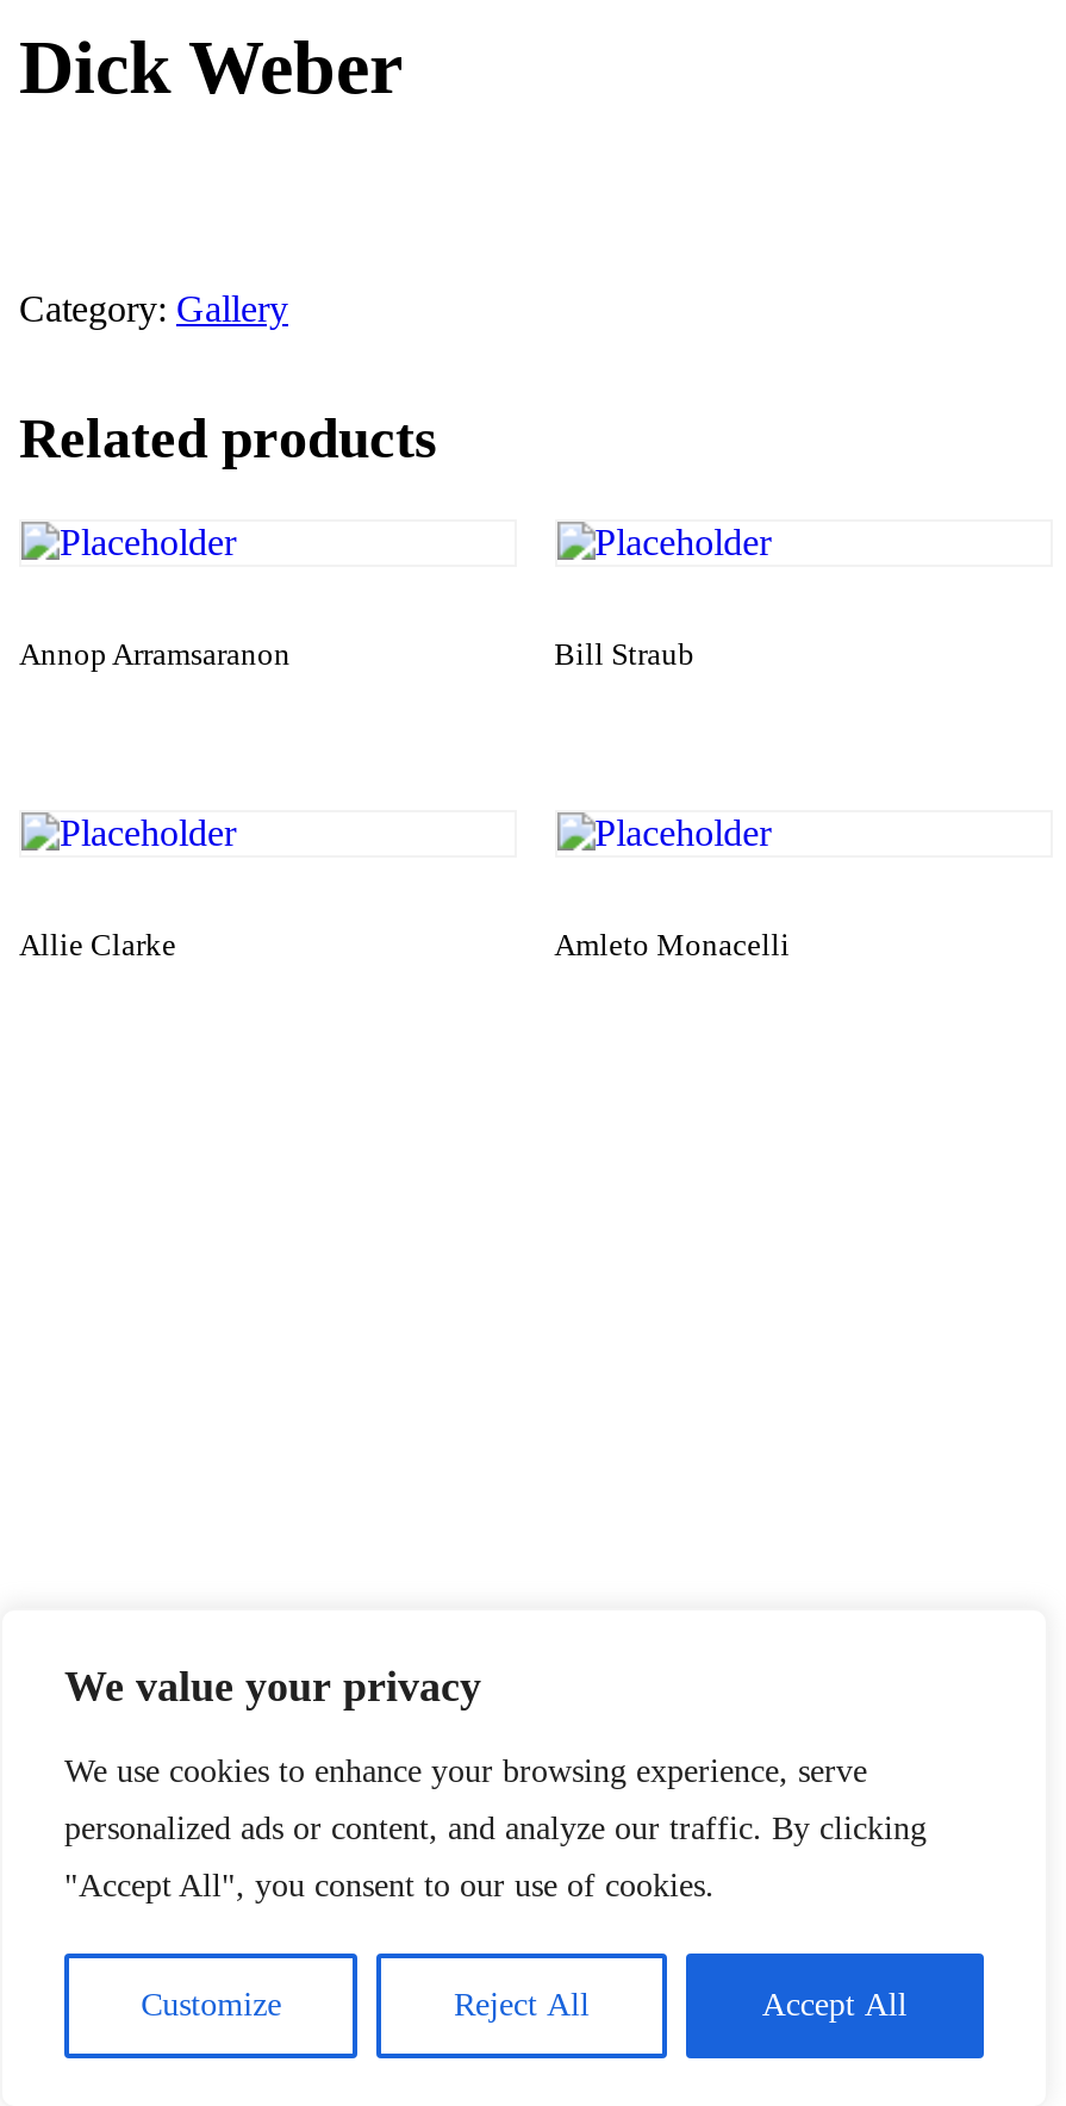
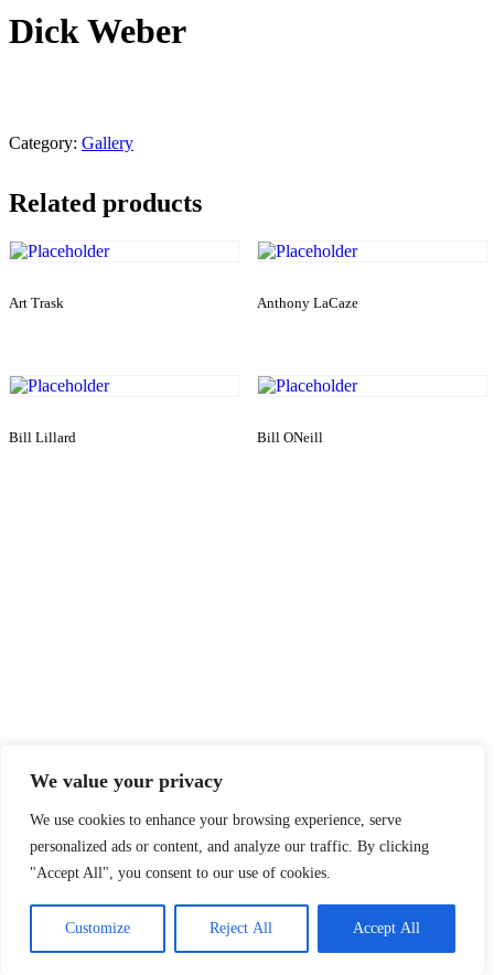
[19,636,695,671] Annop Arramsaranon | Bill Straub -> [9,294,358,311] Art Trask | Anthony LaCaze
[19,926,790,962] Allie Clarke | Amleto Monacelli -> [9,429,323,445] Bill Lillard | Bill ONeill

